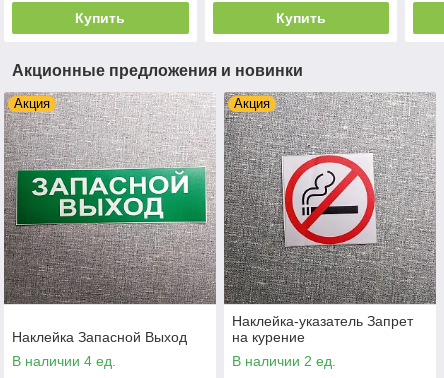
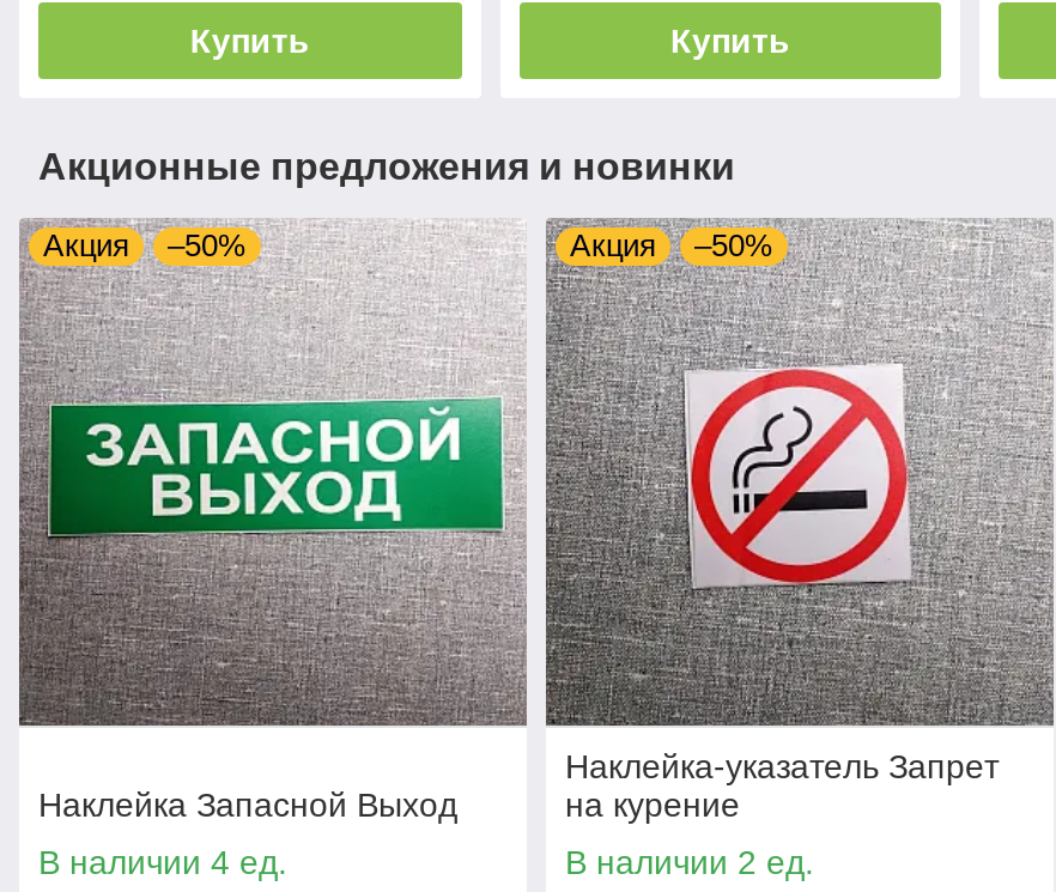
none -> [168,227,247,263] –50%
none -> [694,227,773,263] –50%

